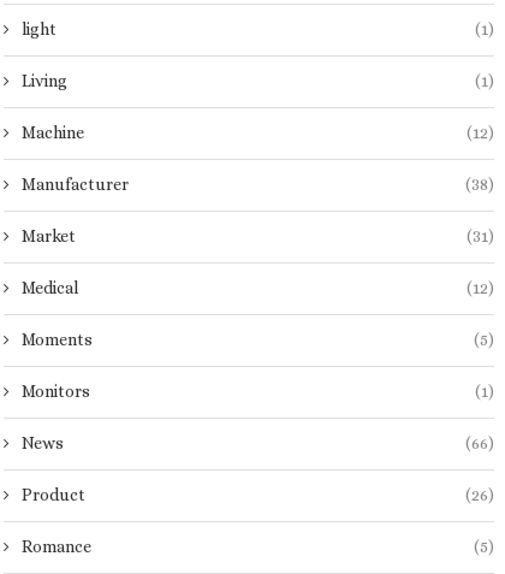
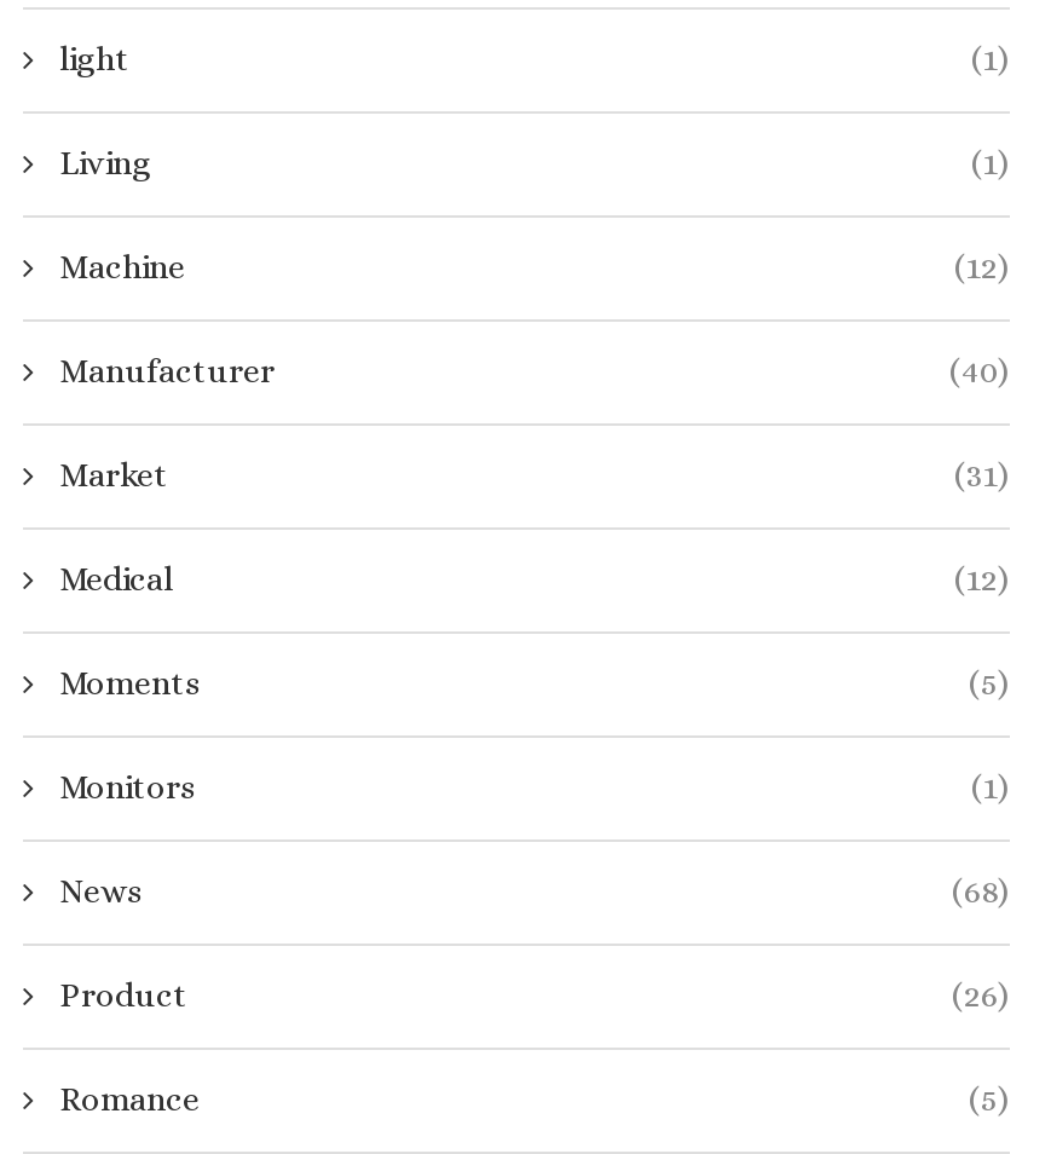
[465,175,494,194] (38) -> [949,351,1010,390] (40)
[465,433,494,453] (66) -> [952,871,1010,910] (68)

